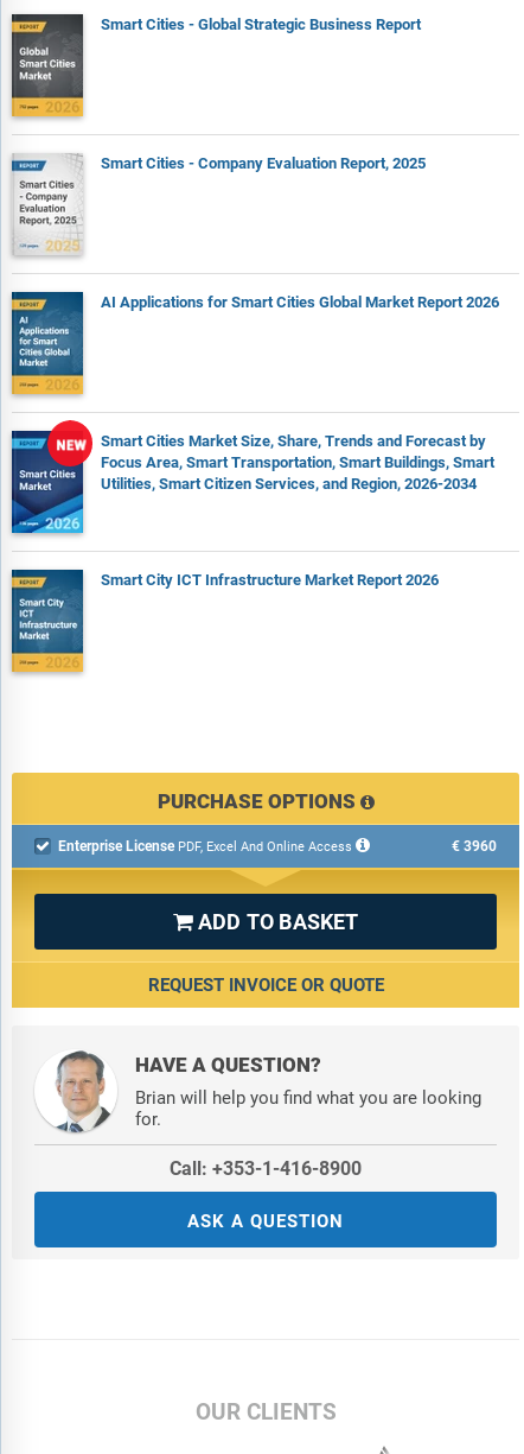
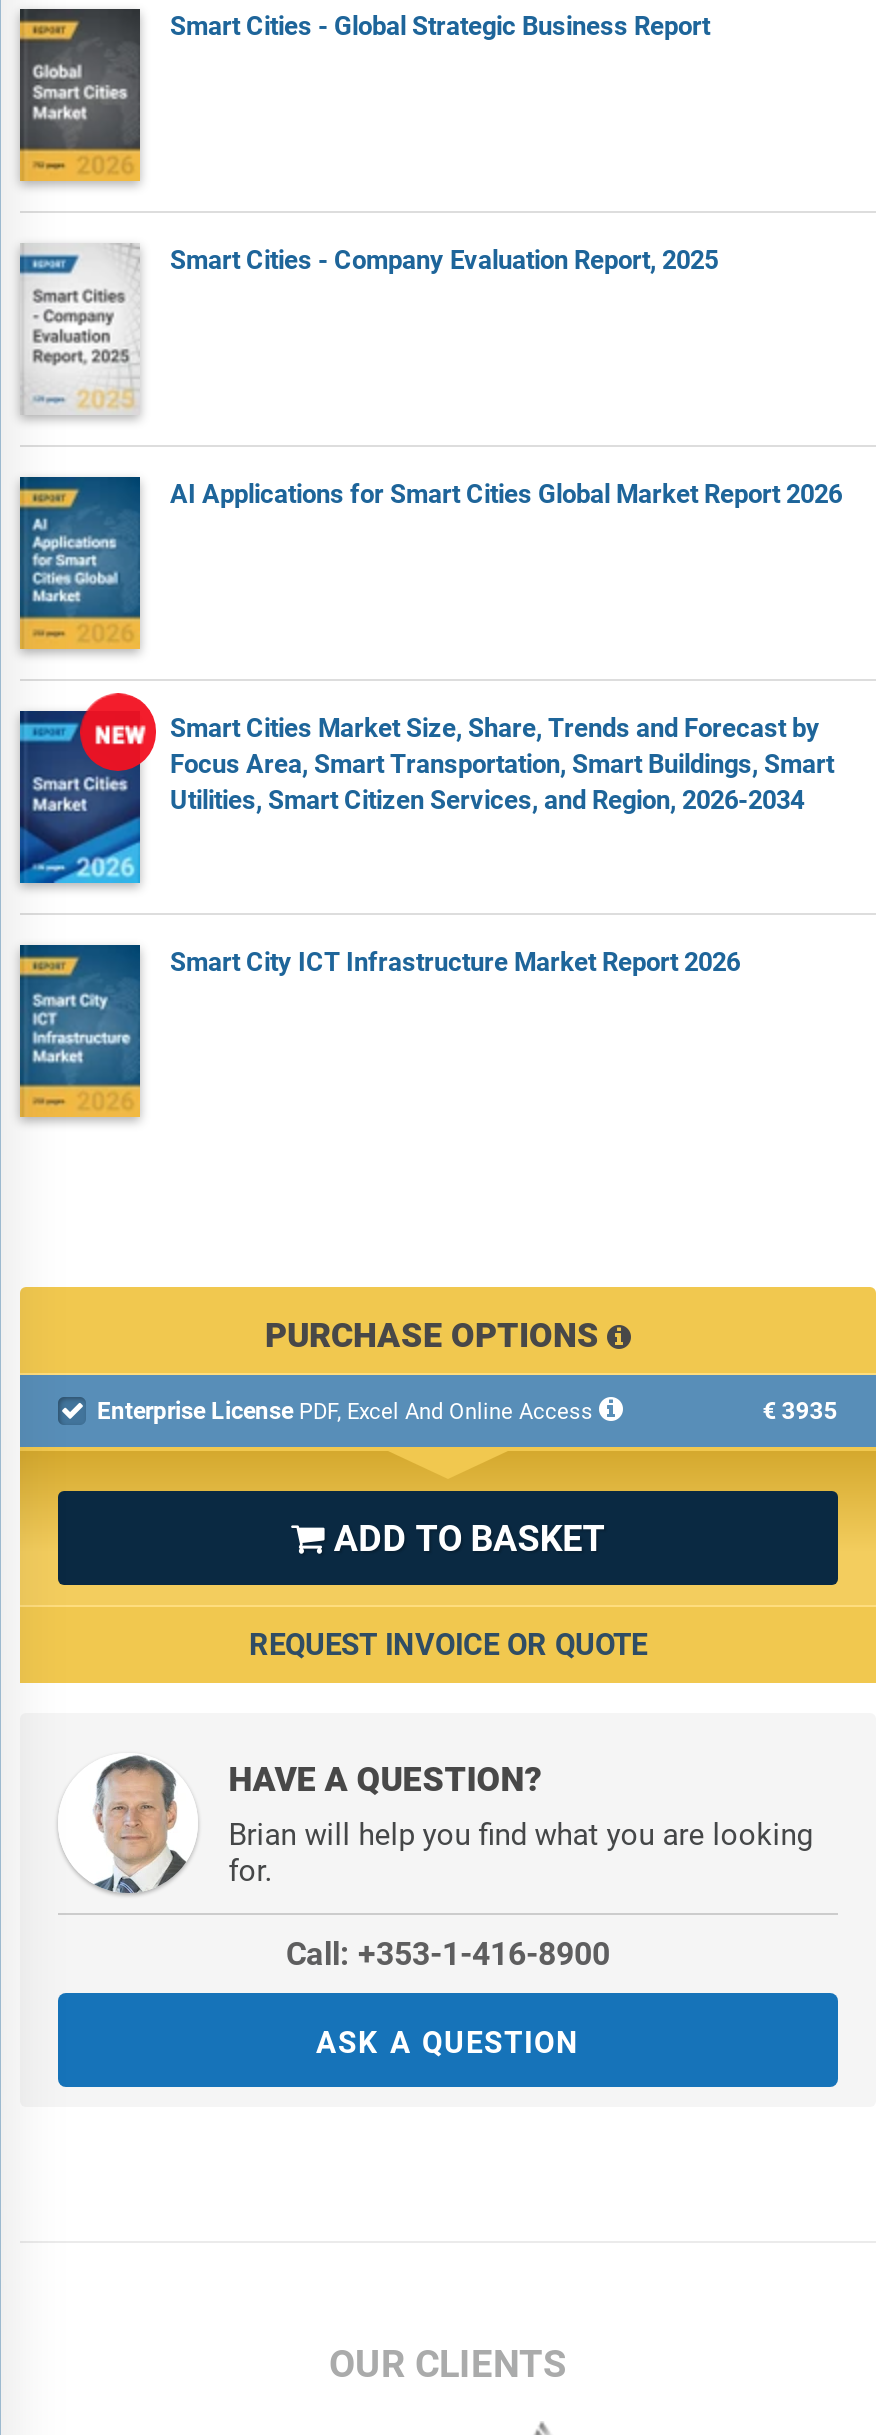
[463,838,496,854] €3960 -> [782,1396,838,1424] €3935

